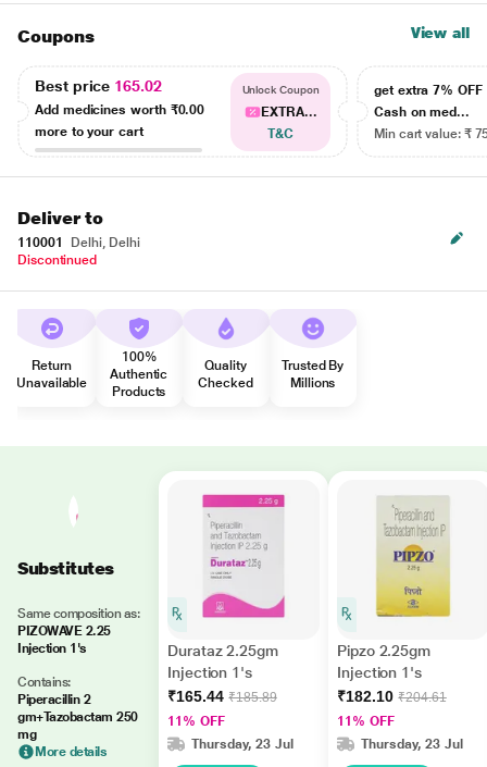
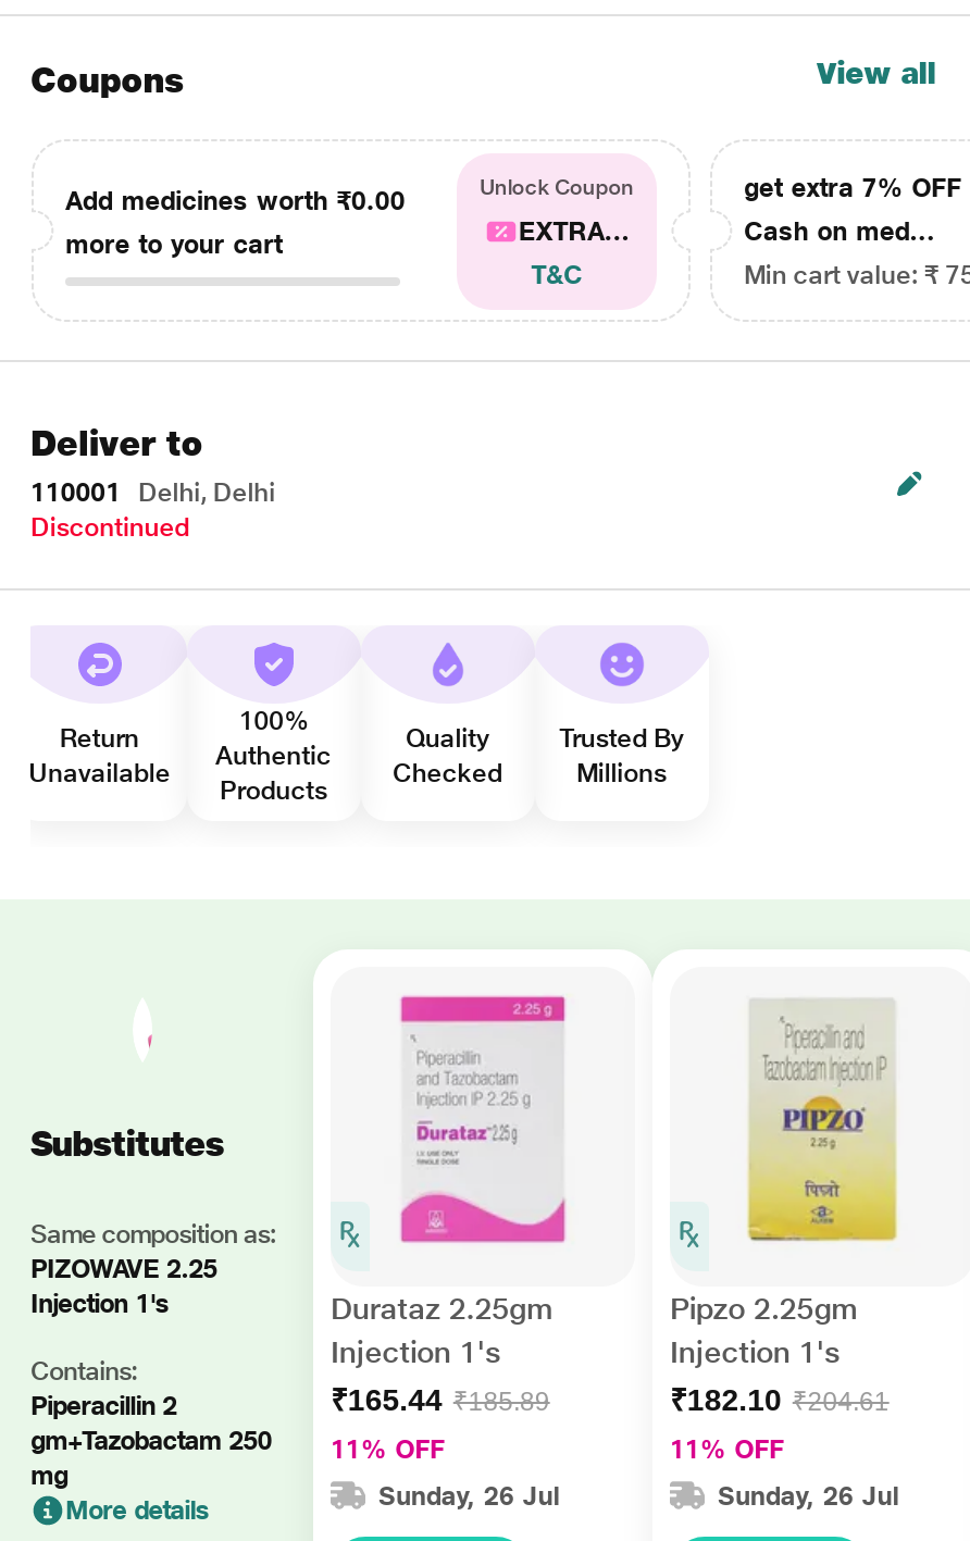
[35,77,162,94] Best price 165.02 -> none
[191,737,294,752] Thursday, 23 Jul -> [378,1481,559,1511] Sunday, 26 Jul
[361,737,463,752] Thursday, 23 Jul -> [718,1481,899,1511] Sunday, 26 Jul

